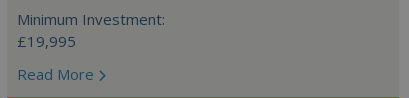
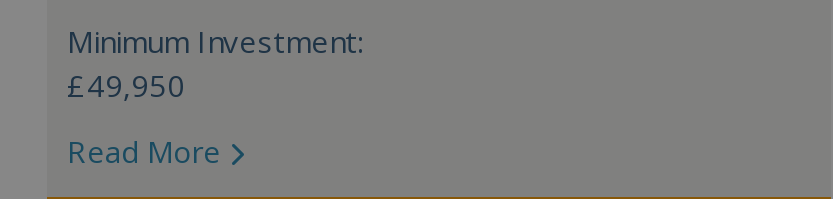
[17,31,76,51] £19,995 -> [67,65,185,105] £49,950

